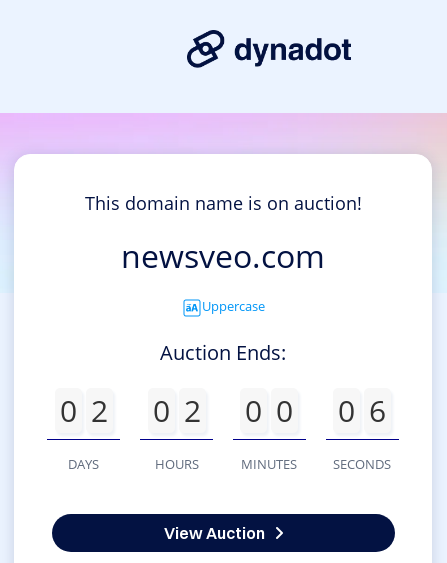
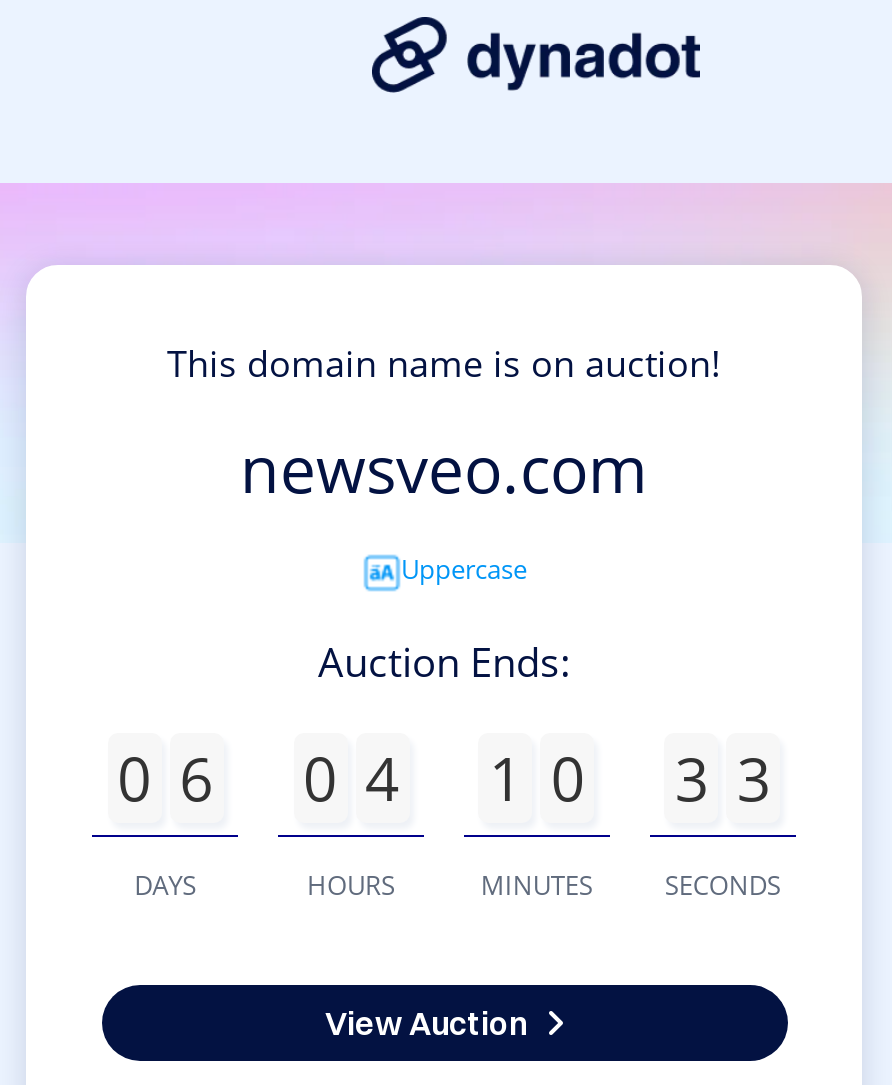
[60,390,108,431] 0 2 -> [117,737,213,819] 0 6
[152,390,200,431] 0 2 -> [303,737,399,819] 0 4
[245,390,293,431] 0 0 -> [489,737,585,819] 1 0
[338,390,386,431] 0 6 -> [675,737,771,819] 3 3

